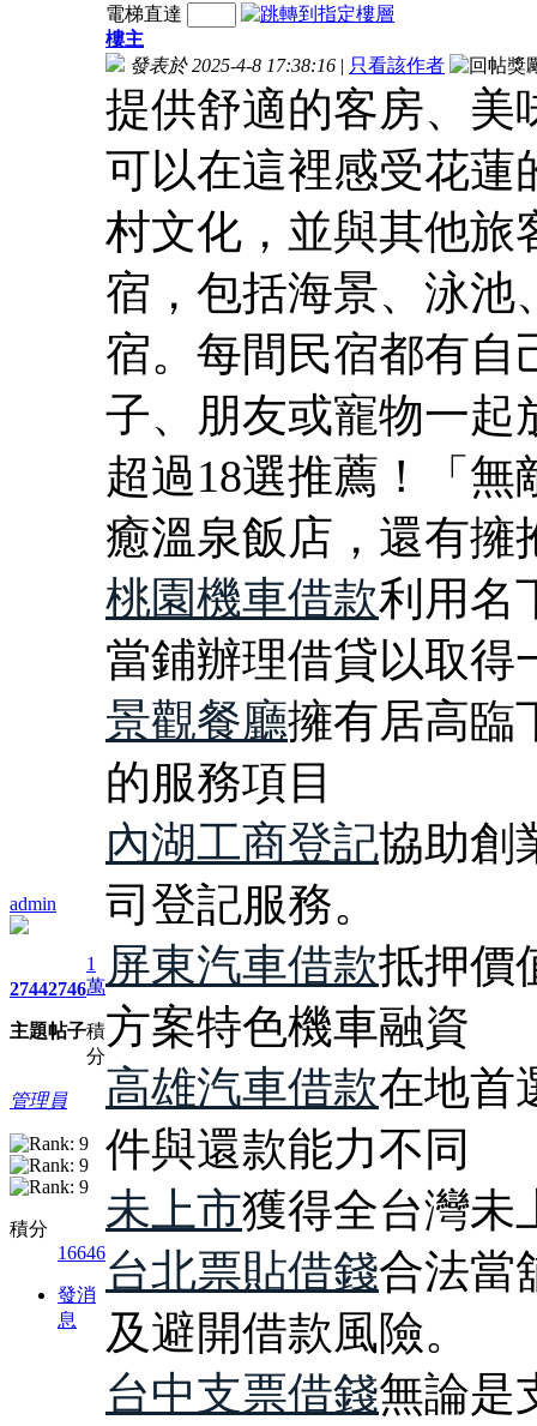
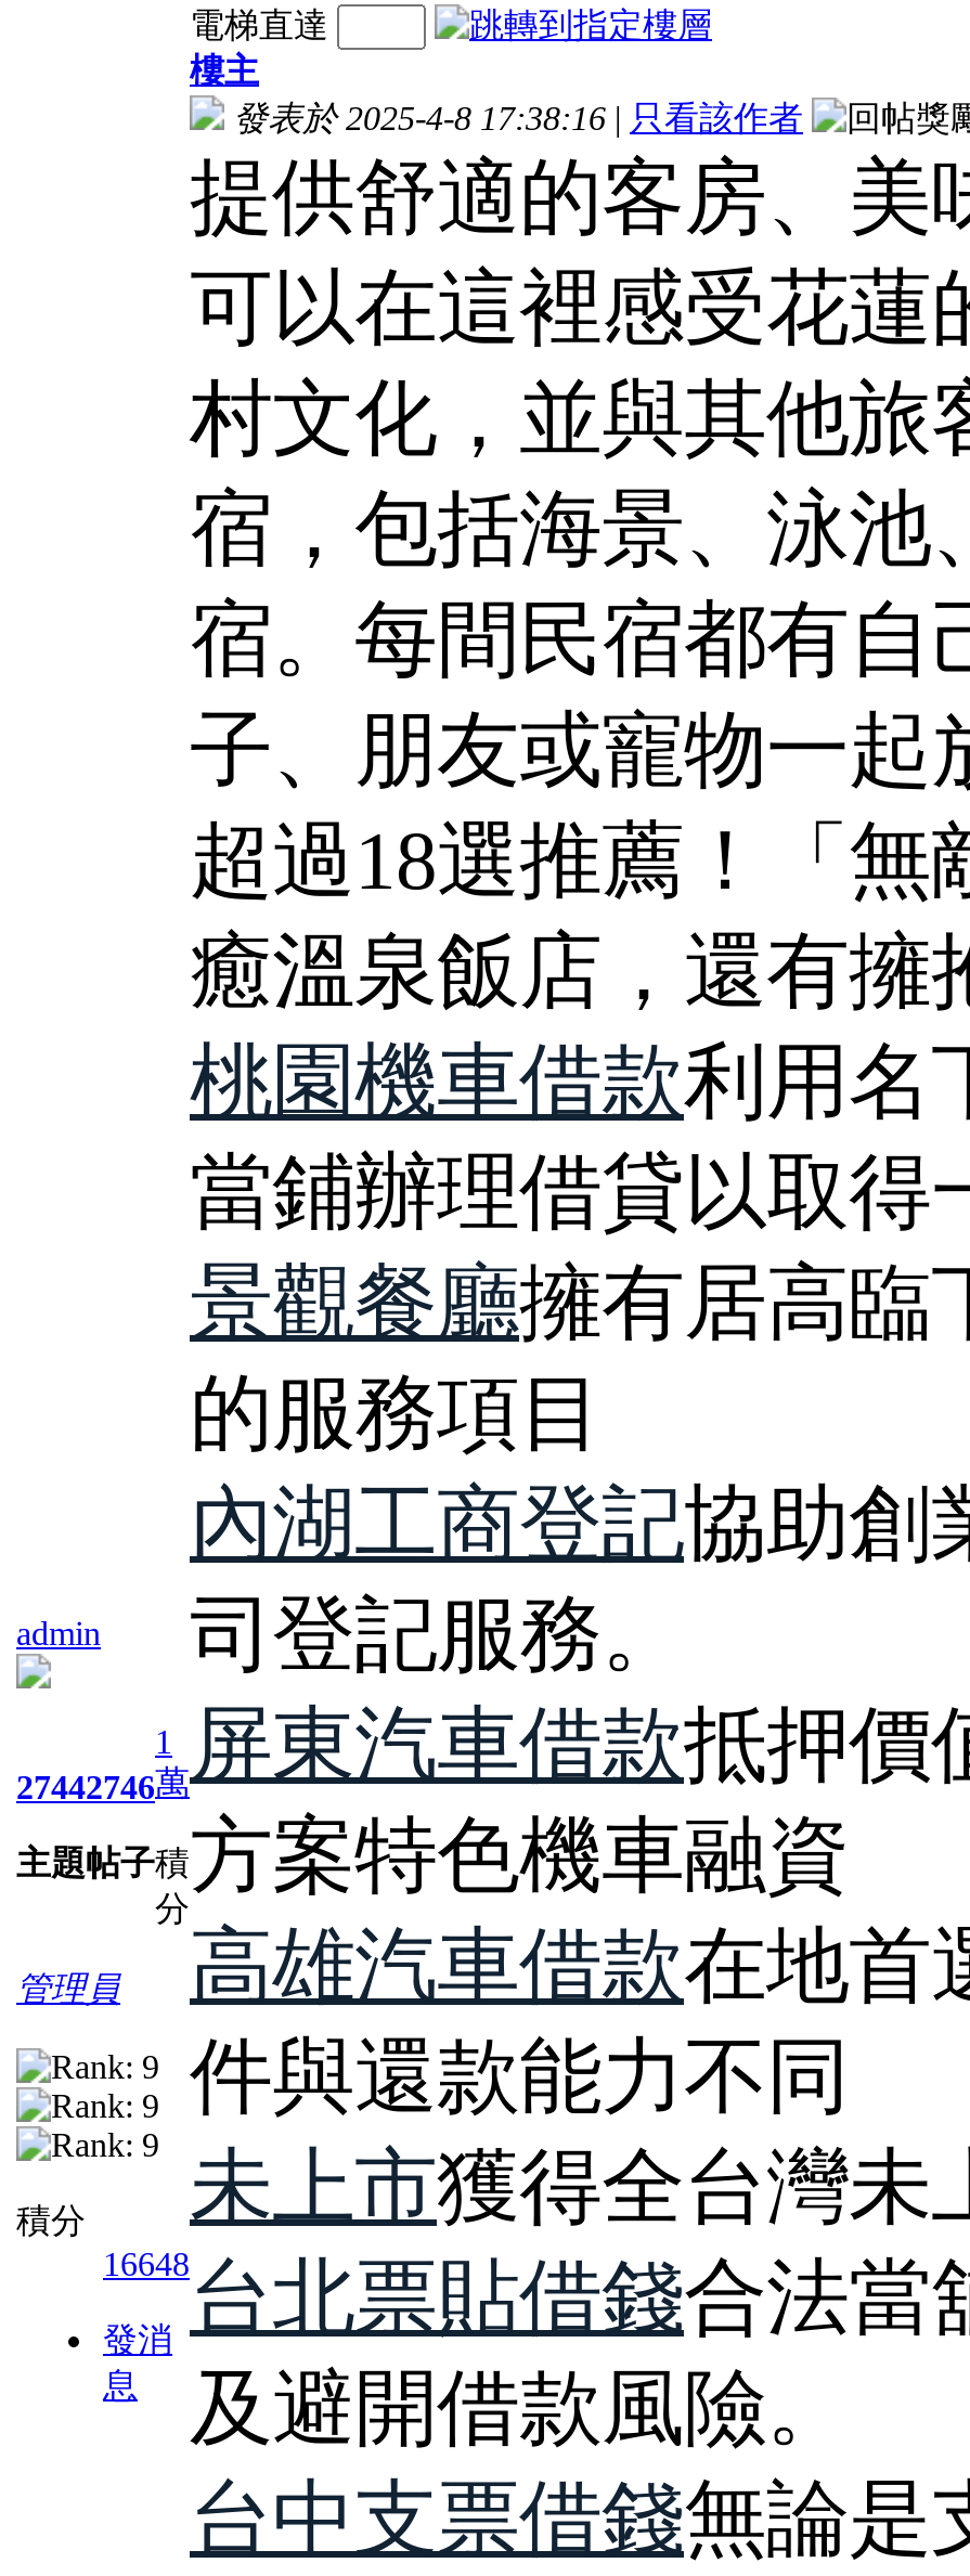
[58,1242,105,1263] 16646 -> [103,2245,190,2282] 16648

